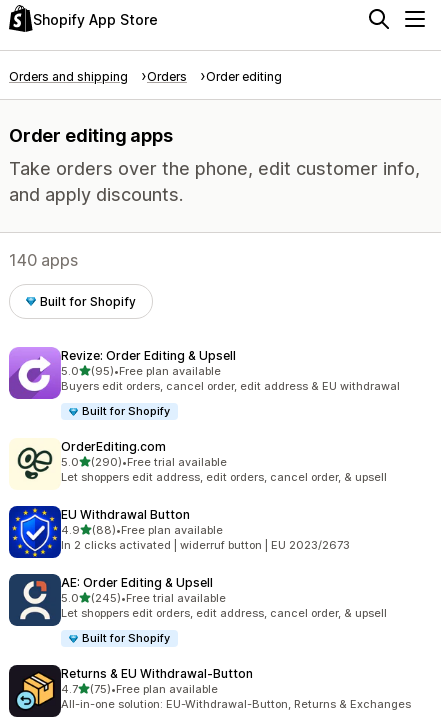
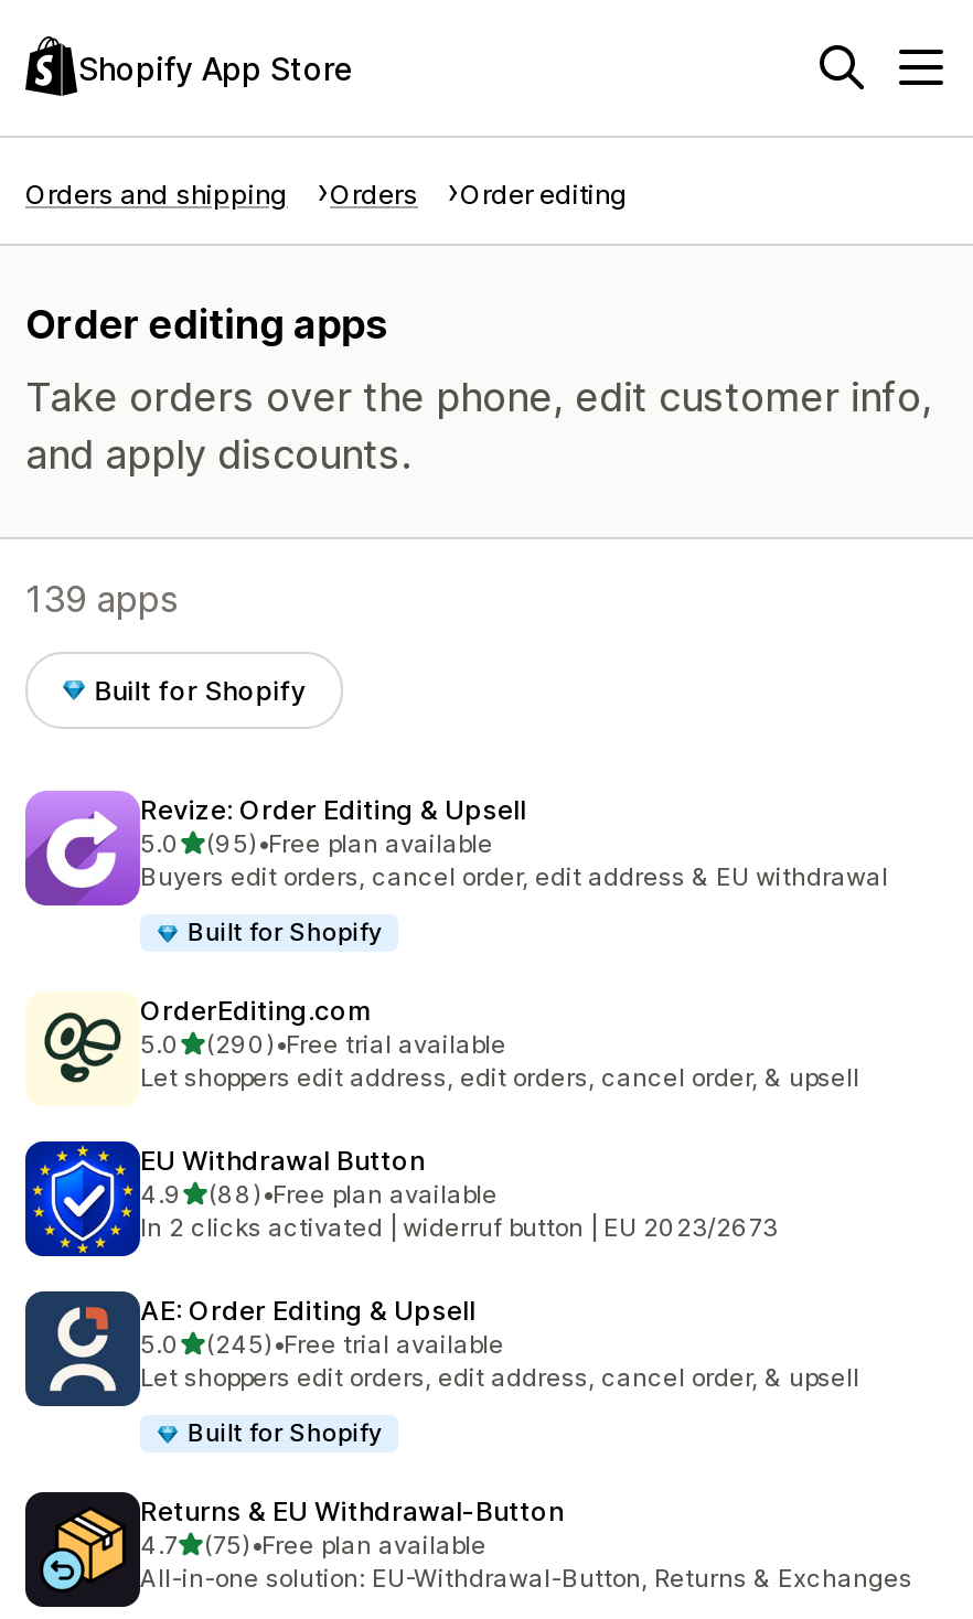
[9,250,78,270] 140 apps -> [25,577,178,621] 139 apps

